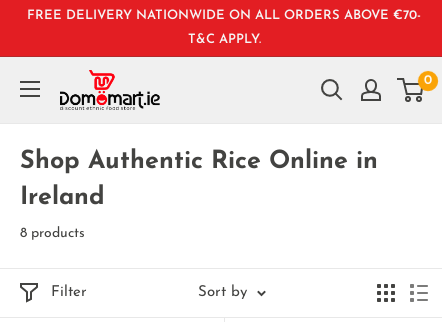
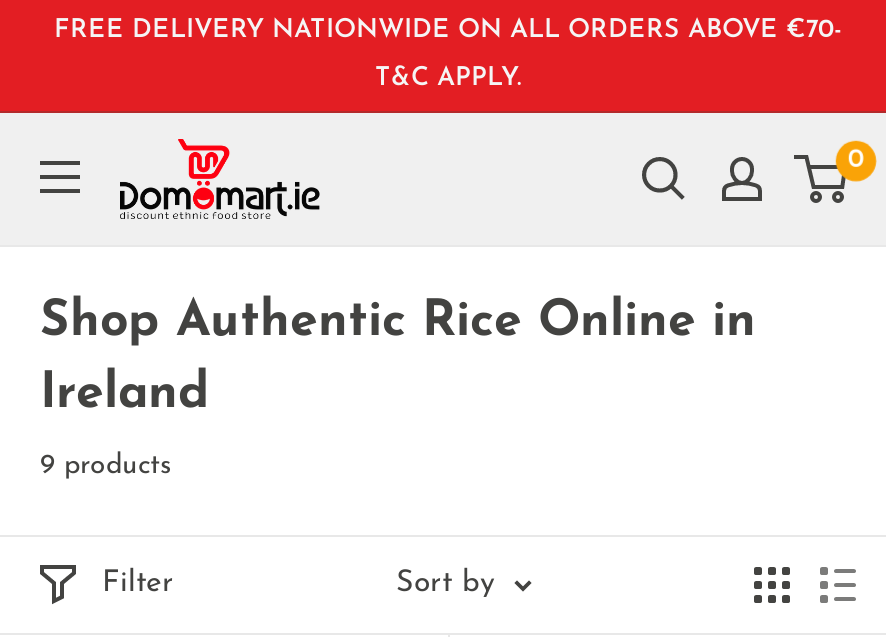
[20,226,85,241] 8 products -> [40,451,172,481] 9 products

